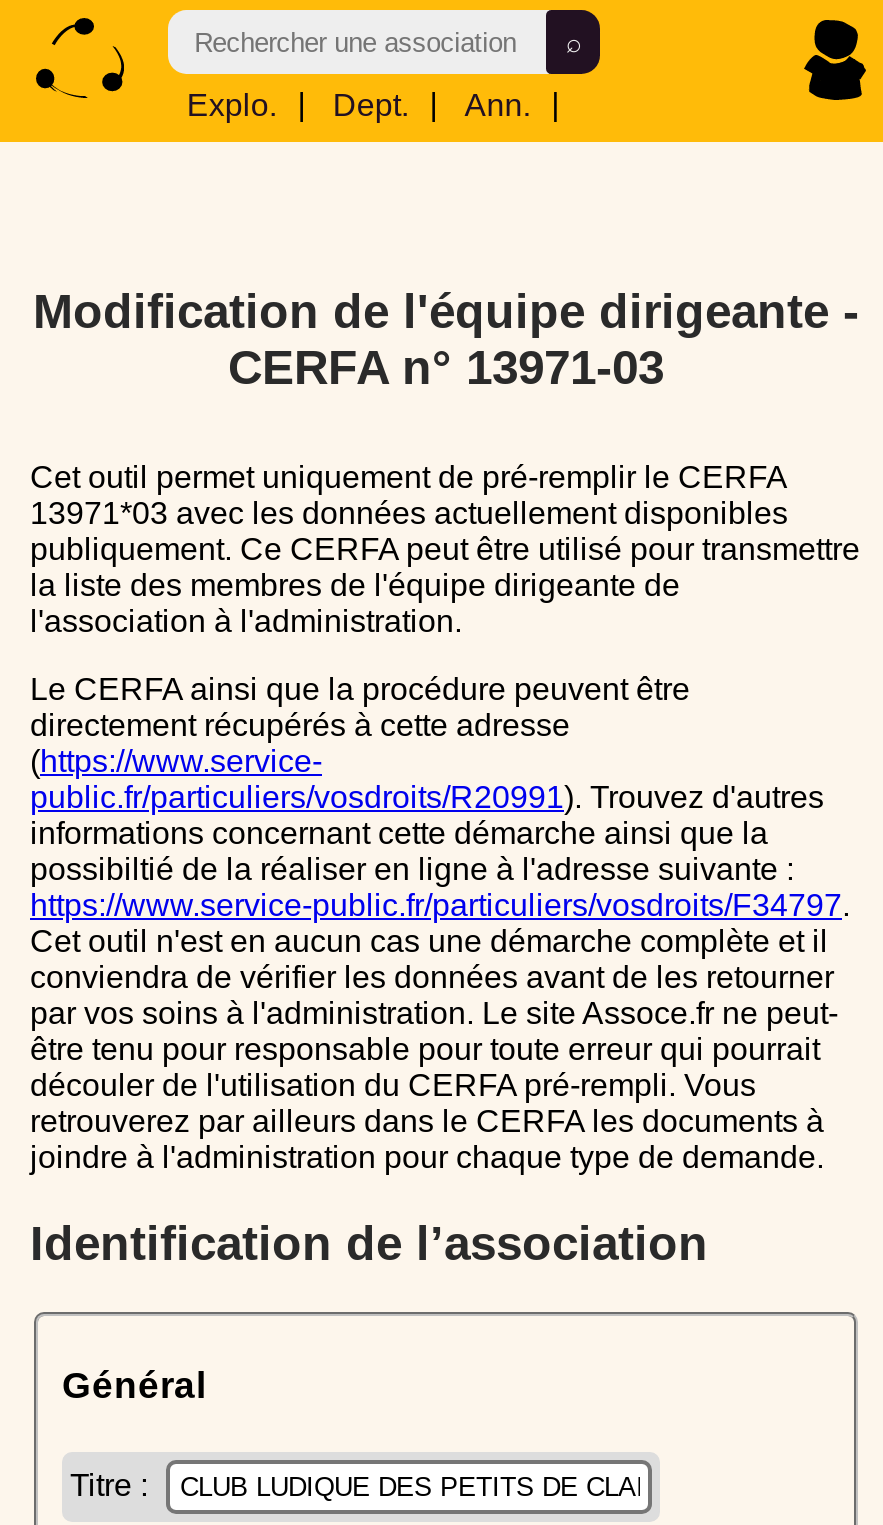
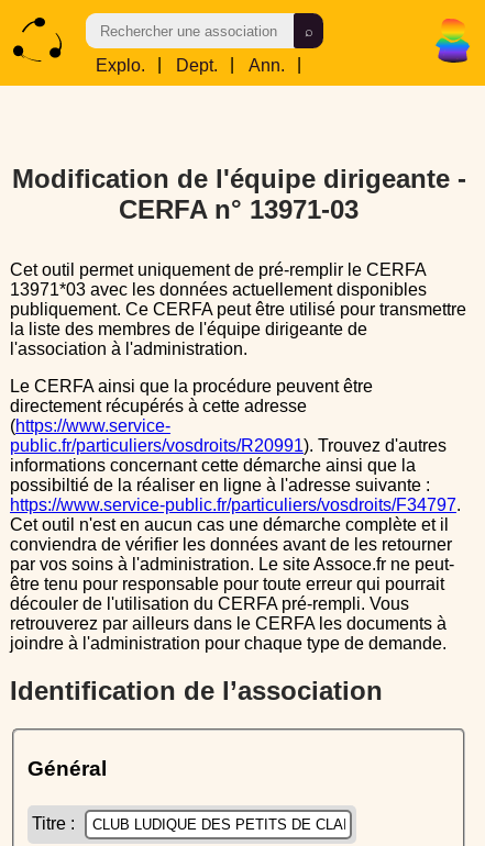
[804,18,868,100] [image] -> [436,19,471,63] [image]

